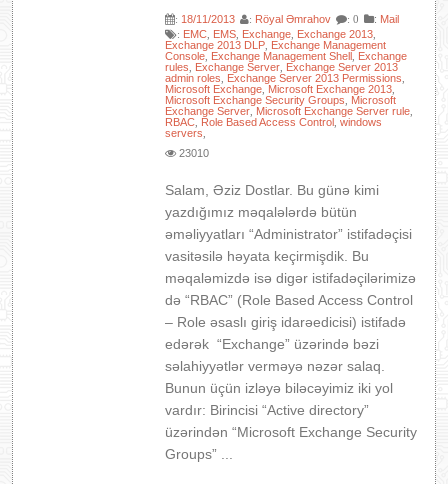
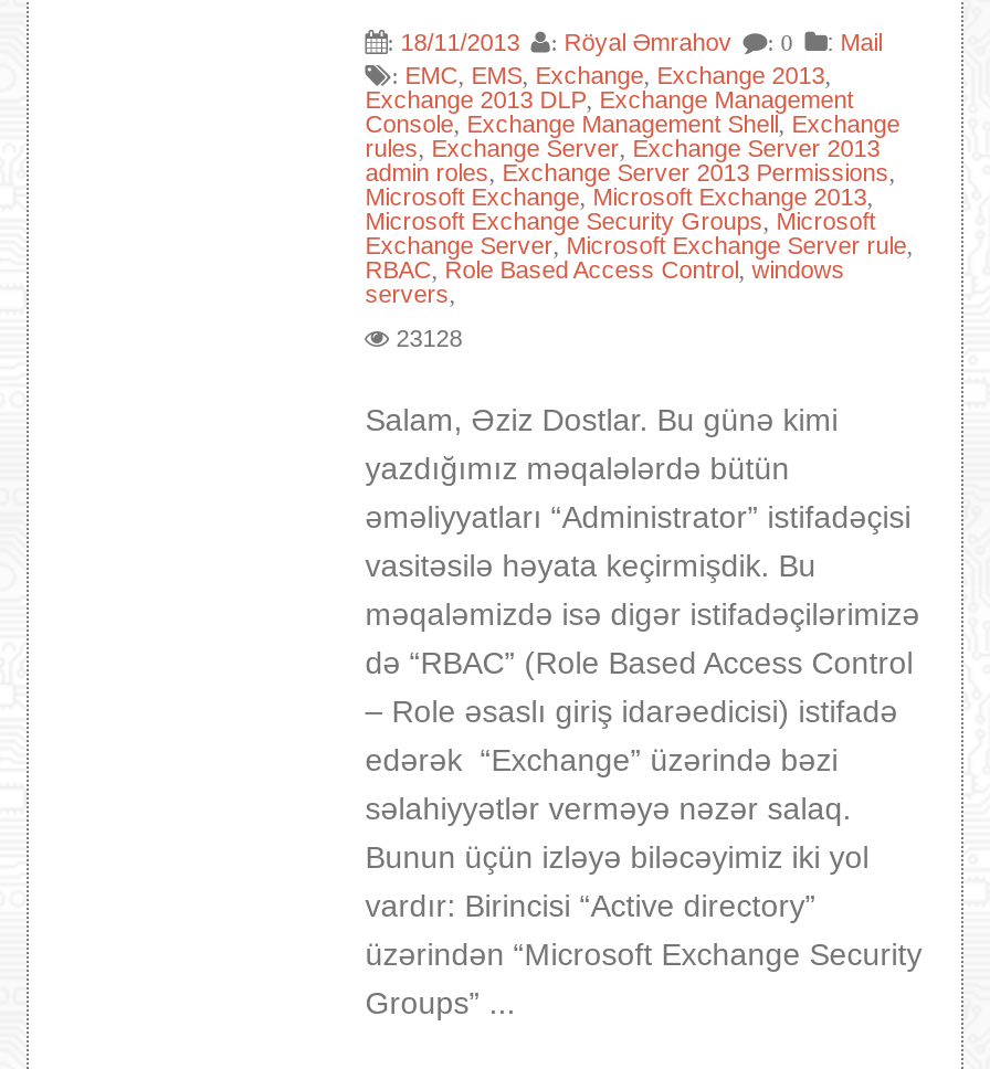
[176,147,209,159] 23010 -> [389,325,462,351] 23128

